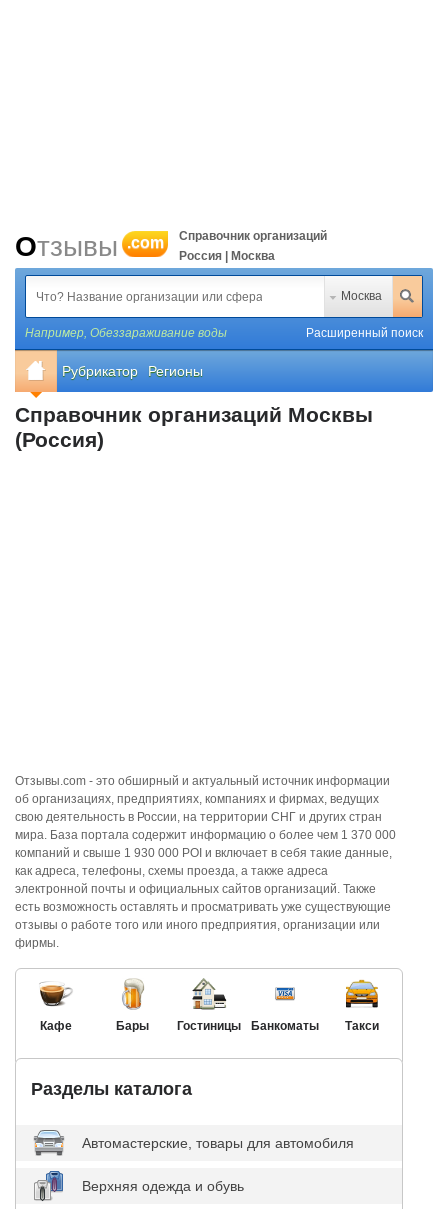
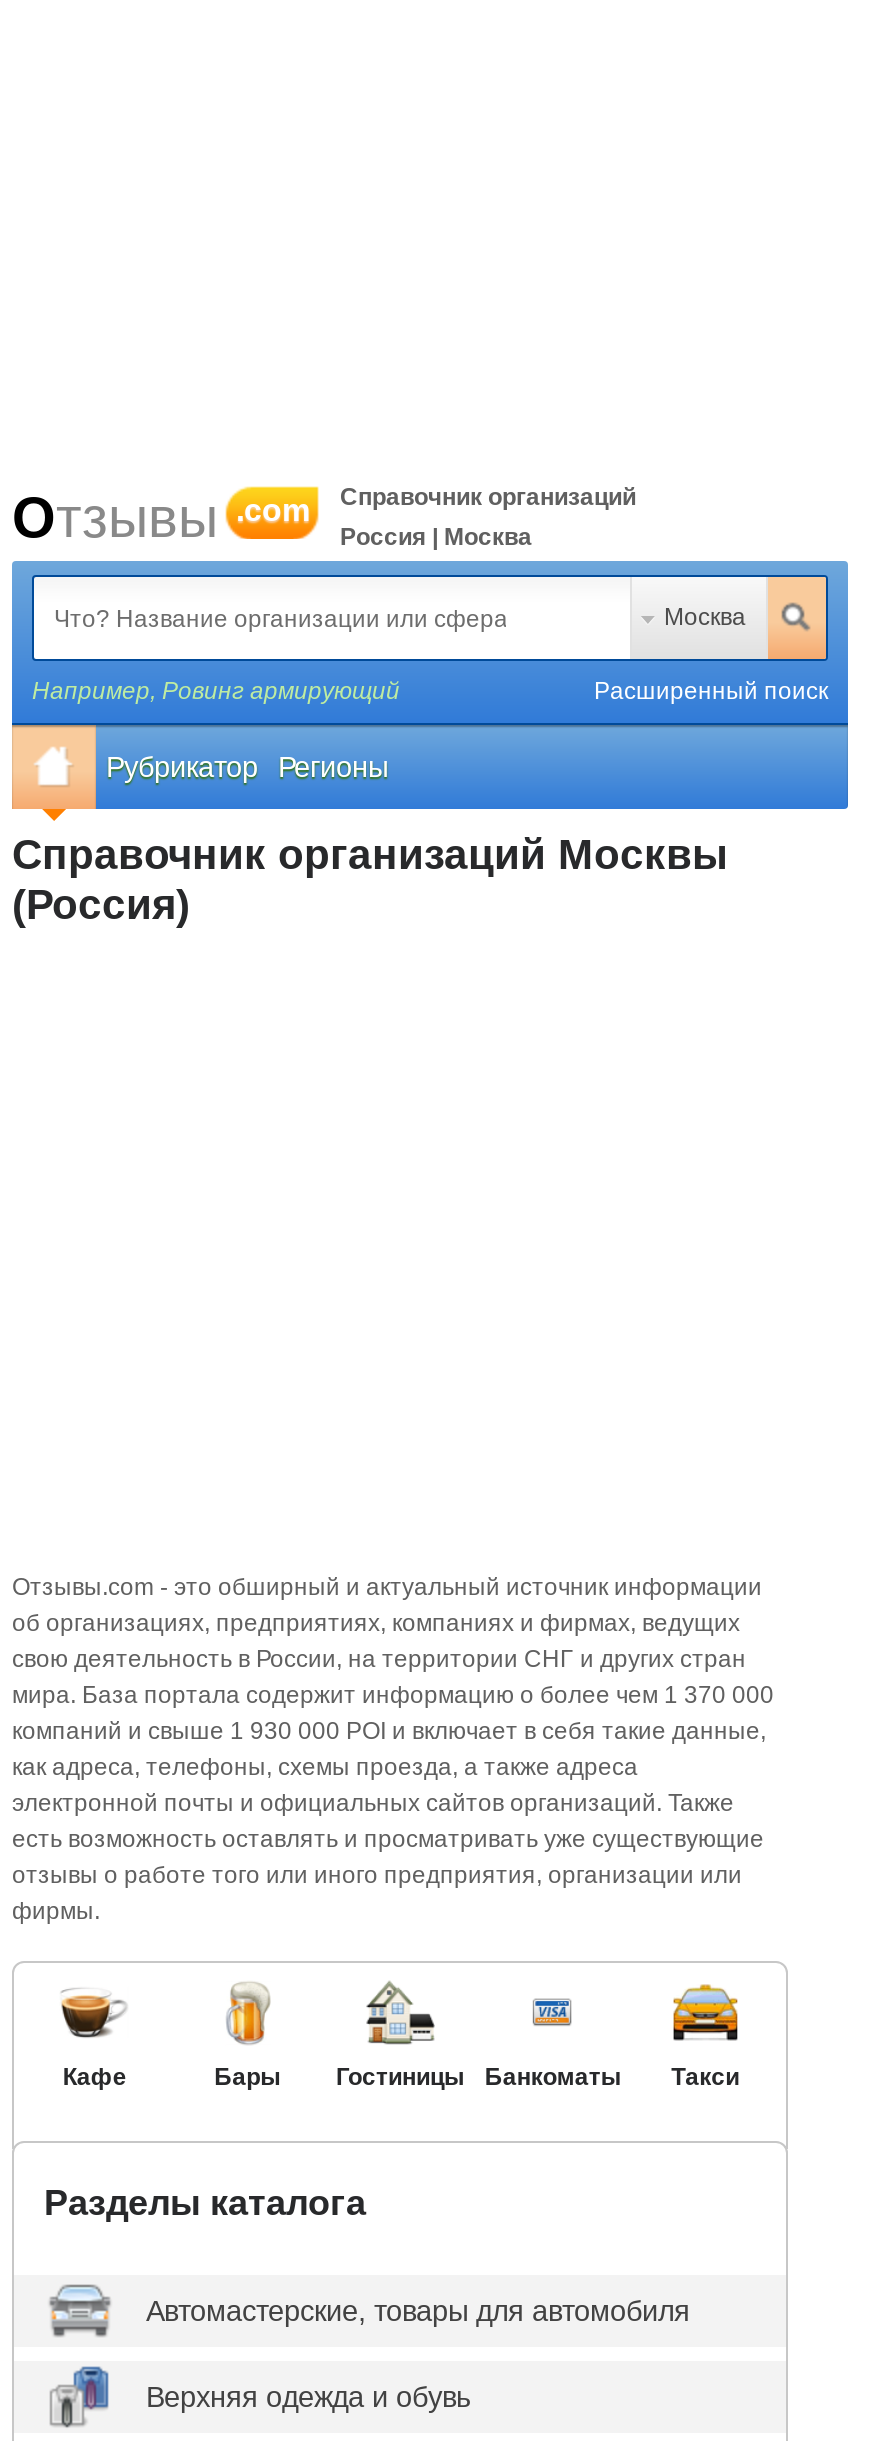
[25,326,227,340] Например, Обеззараживание воды -> [32,677,400,705] Например, Ровинг армирующий

